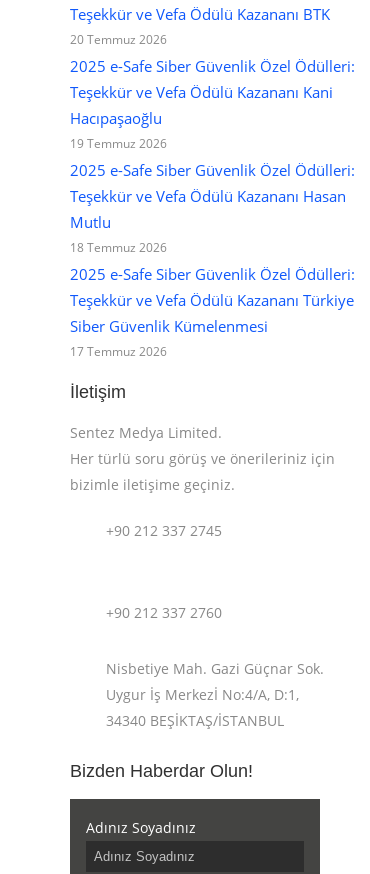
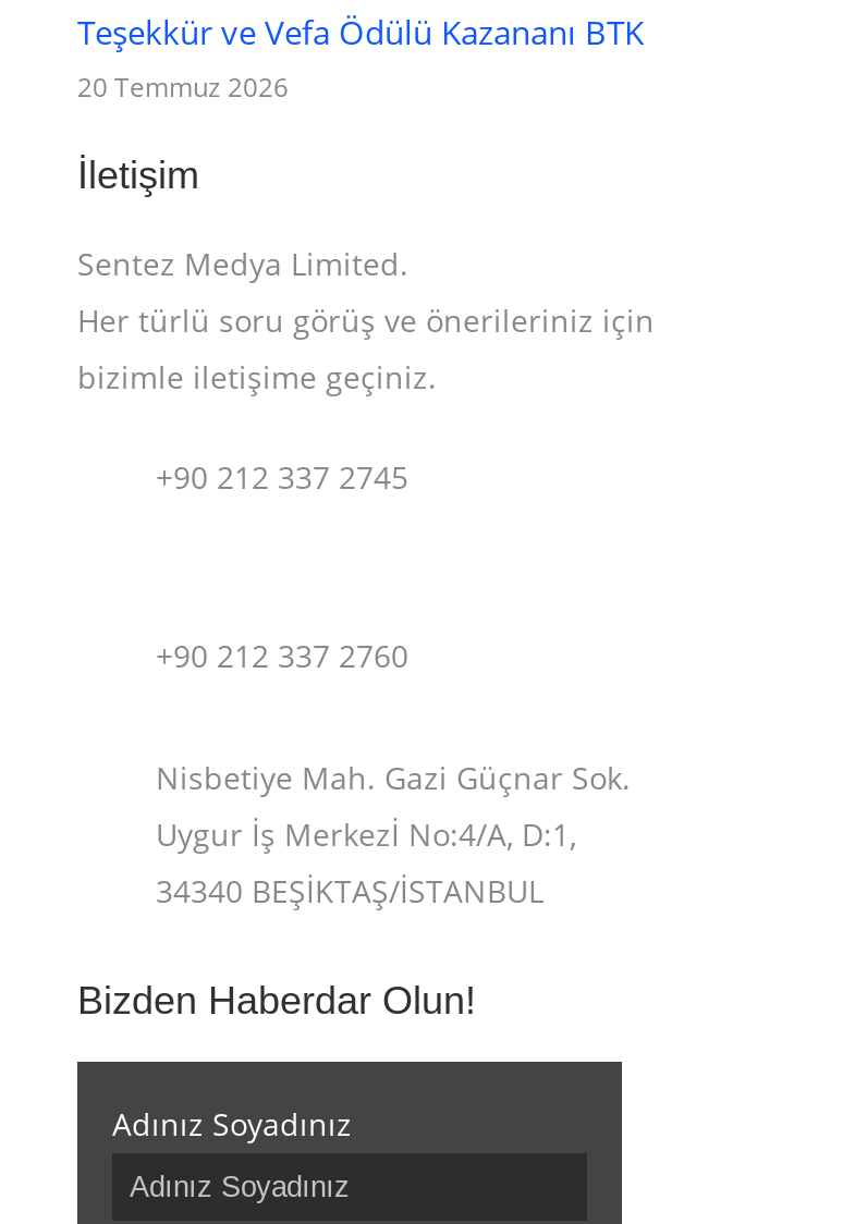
[70,56,355,360] 2025 e-Safe Siber Güvenlik Özel Ödülleri: | Teşekkür ve Vefa Ödülü Kazananı Kani | Hacıpaşaoğlu | 19 Temmuz 2026 | 2025 e-Safe Siber Güvenlik Özel Ödülleri: | Teşekkür ve Vefa Ödülü Kazananı Hasan | Mutlu | 18 Temmuz 2026 | 2025 e-Safe Siber Güvenlik Özel Ödülleri: | Teşekkür ve Vefa Ödülü Kazananı Türkiye | Siber Güvenlik Kümelenmesi | 17 Temmuz 2026 -> none

